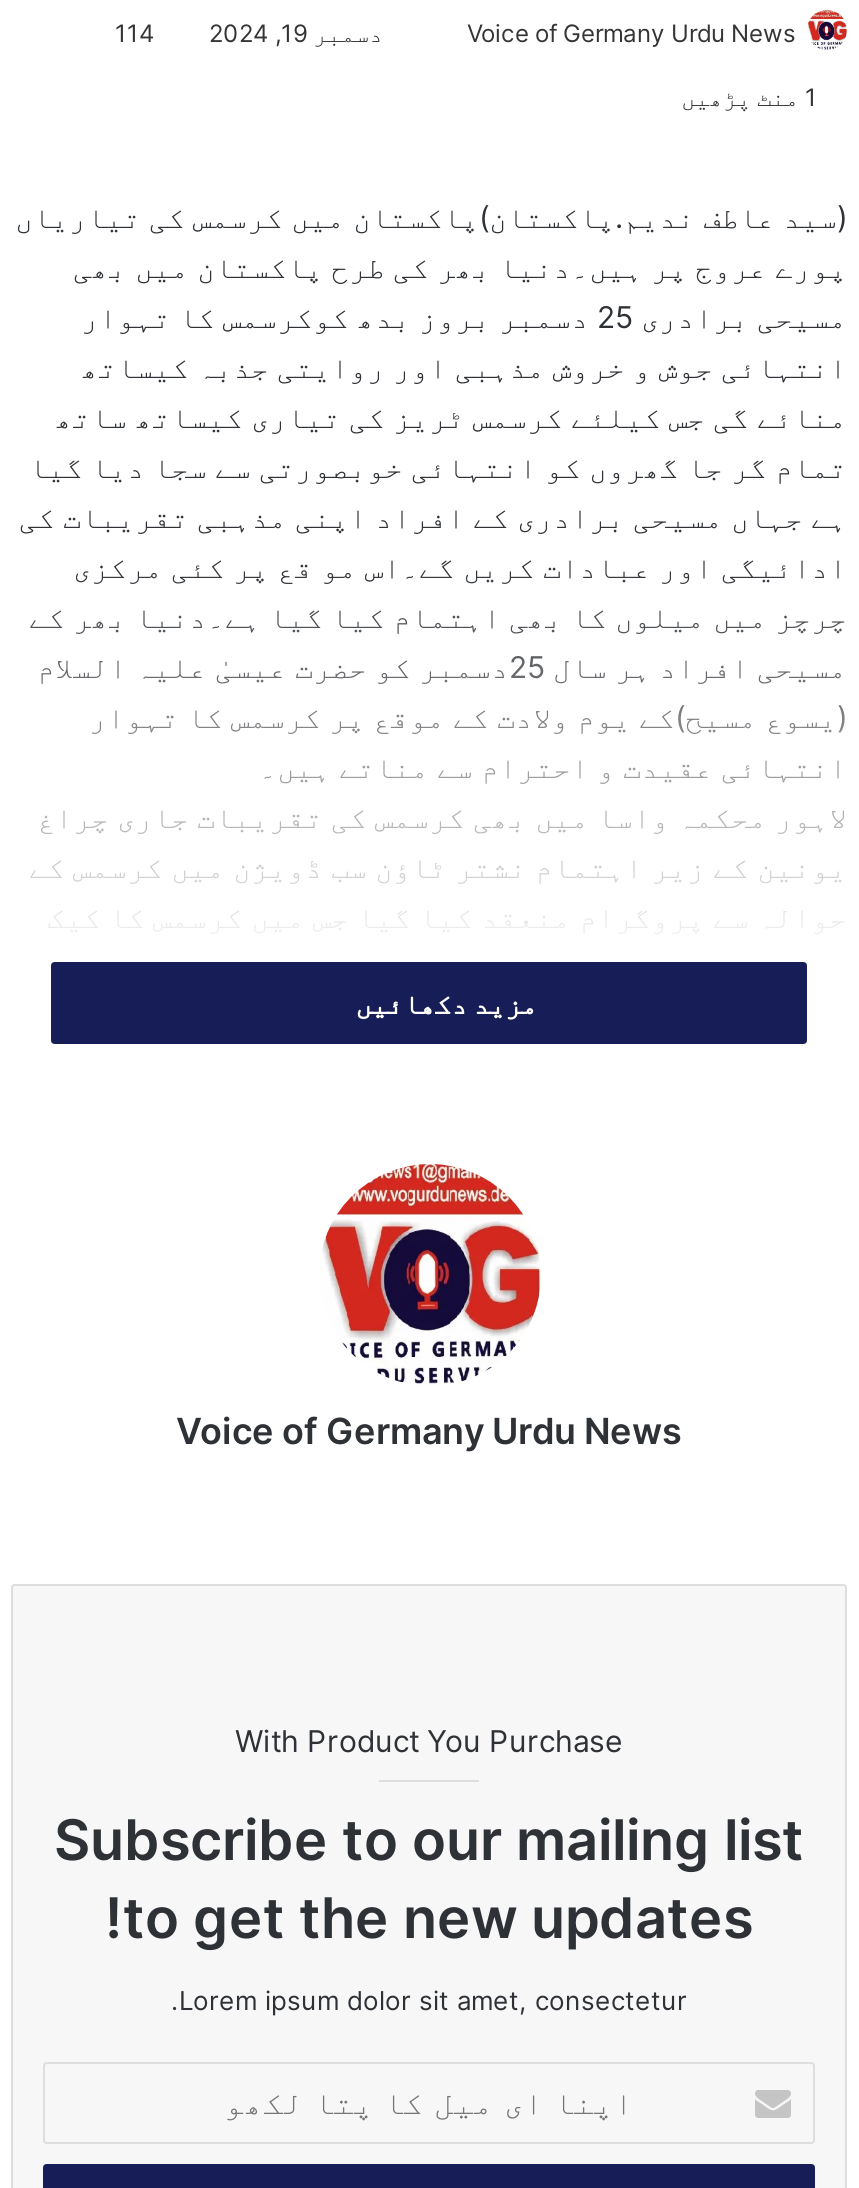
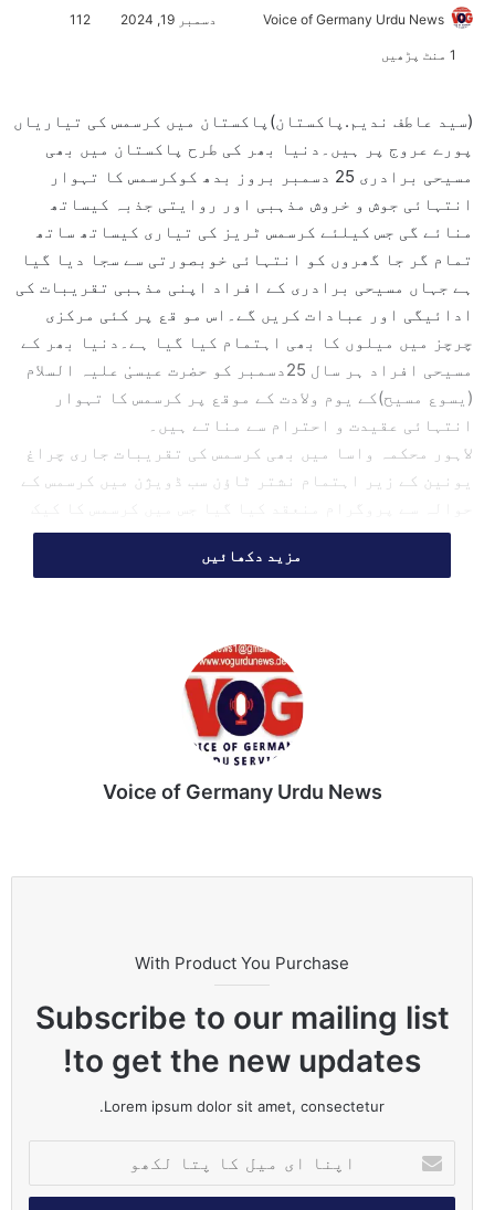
[115,18,155,48] 114 -> [70,11,91,28] 112

